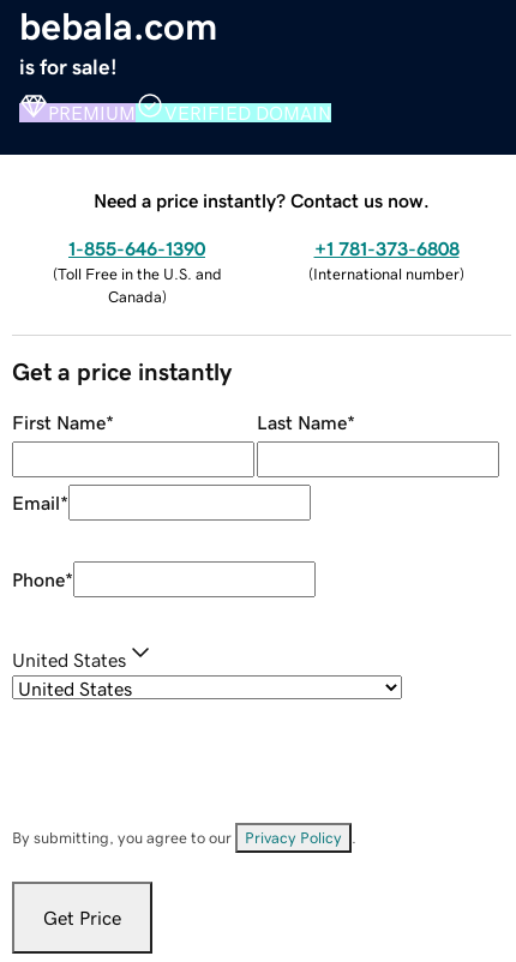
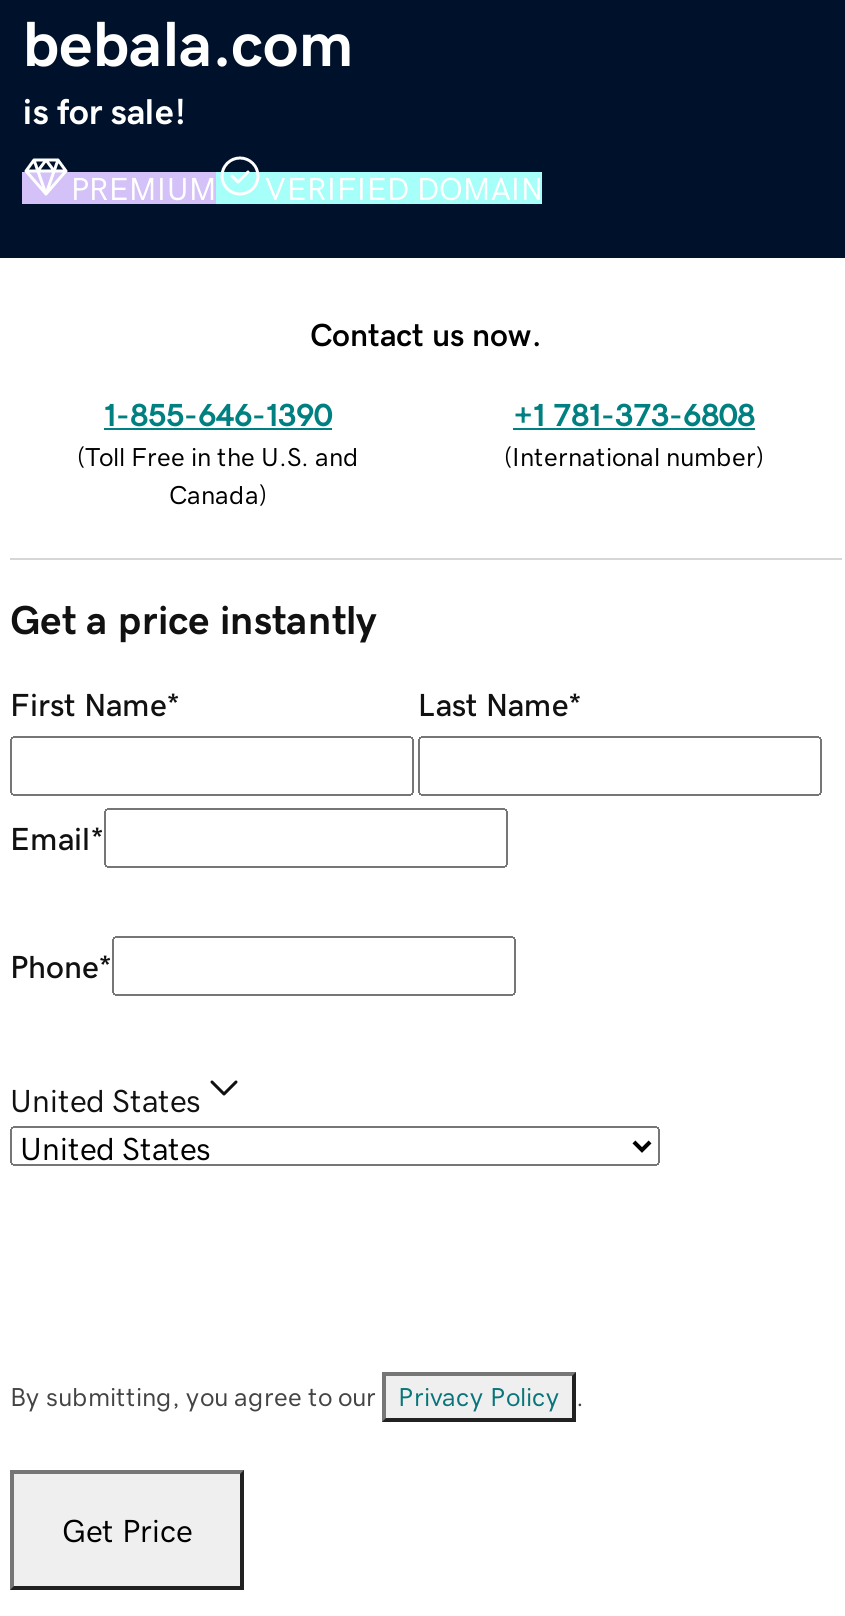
[94,190,430,209] Need a price instantly? Contact us now. -> [310,317,542,349] Contact us now.

